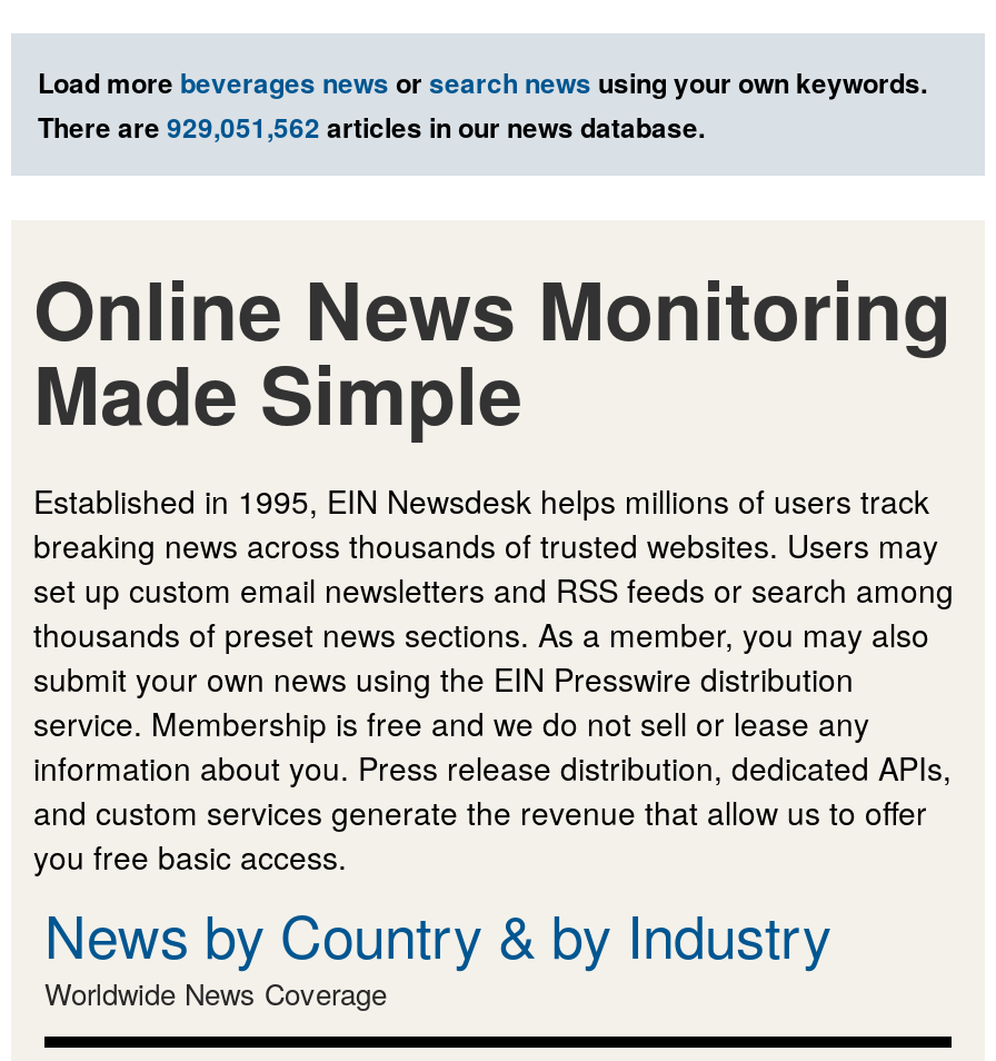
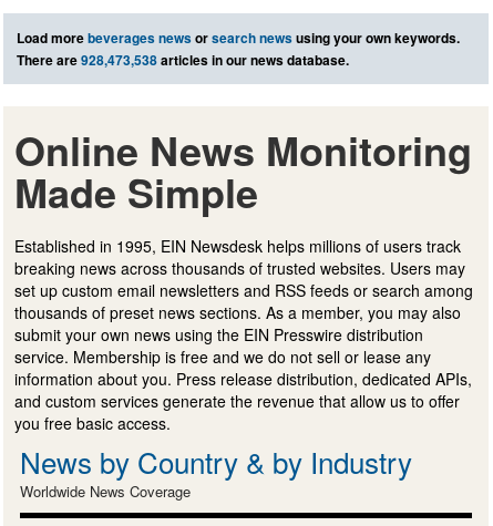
[38,106,705,146] There are 929,051,562 articles in our news database. -> [17,49,349,69] There are 928,473,538 articles in our news database.

